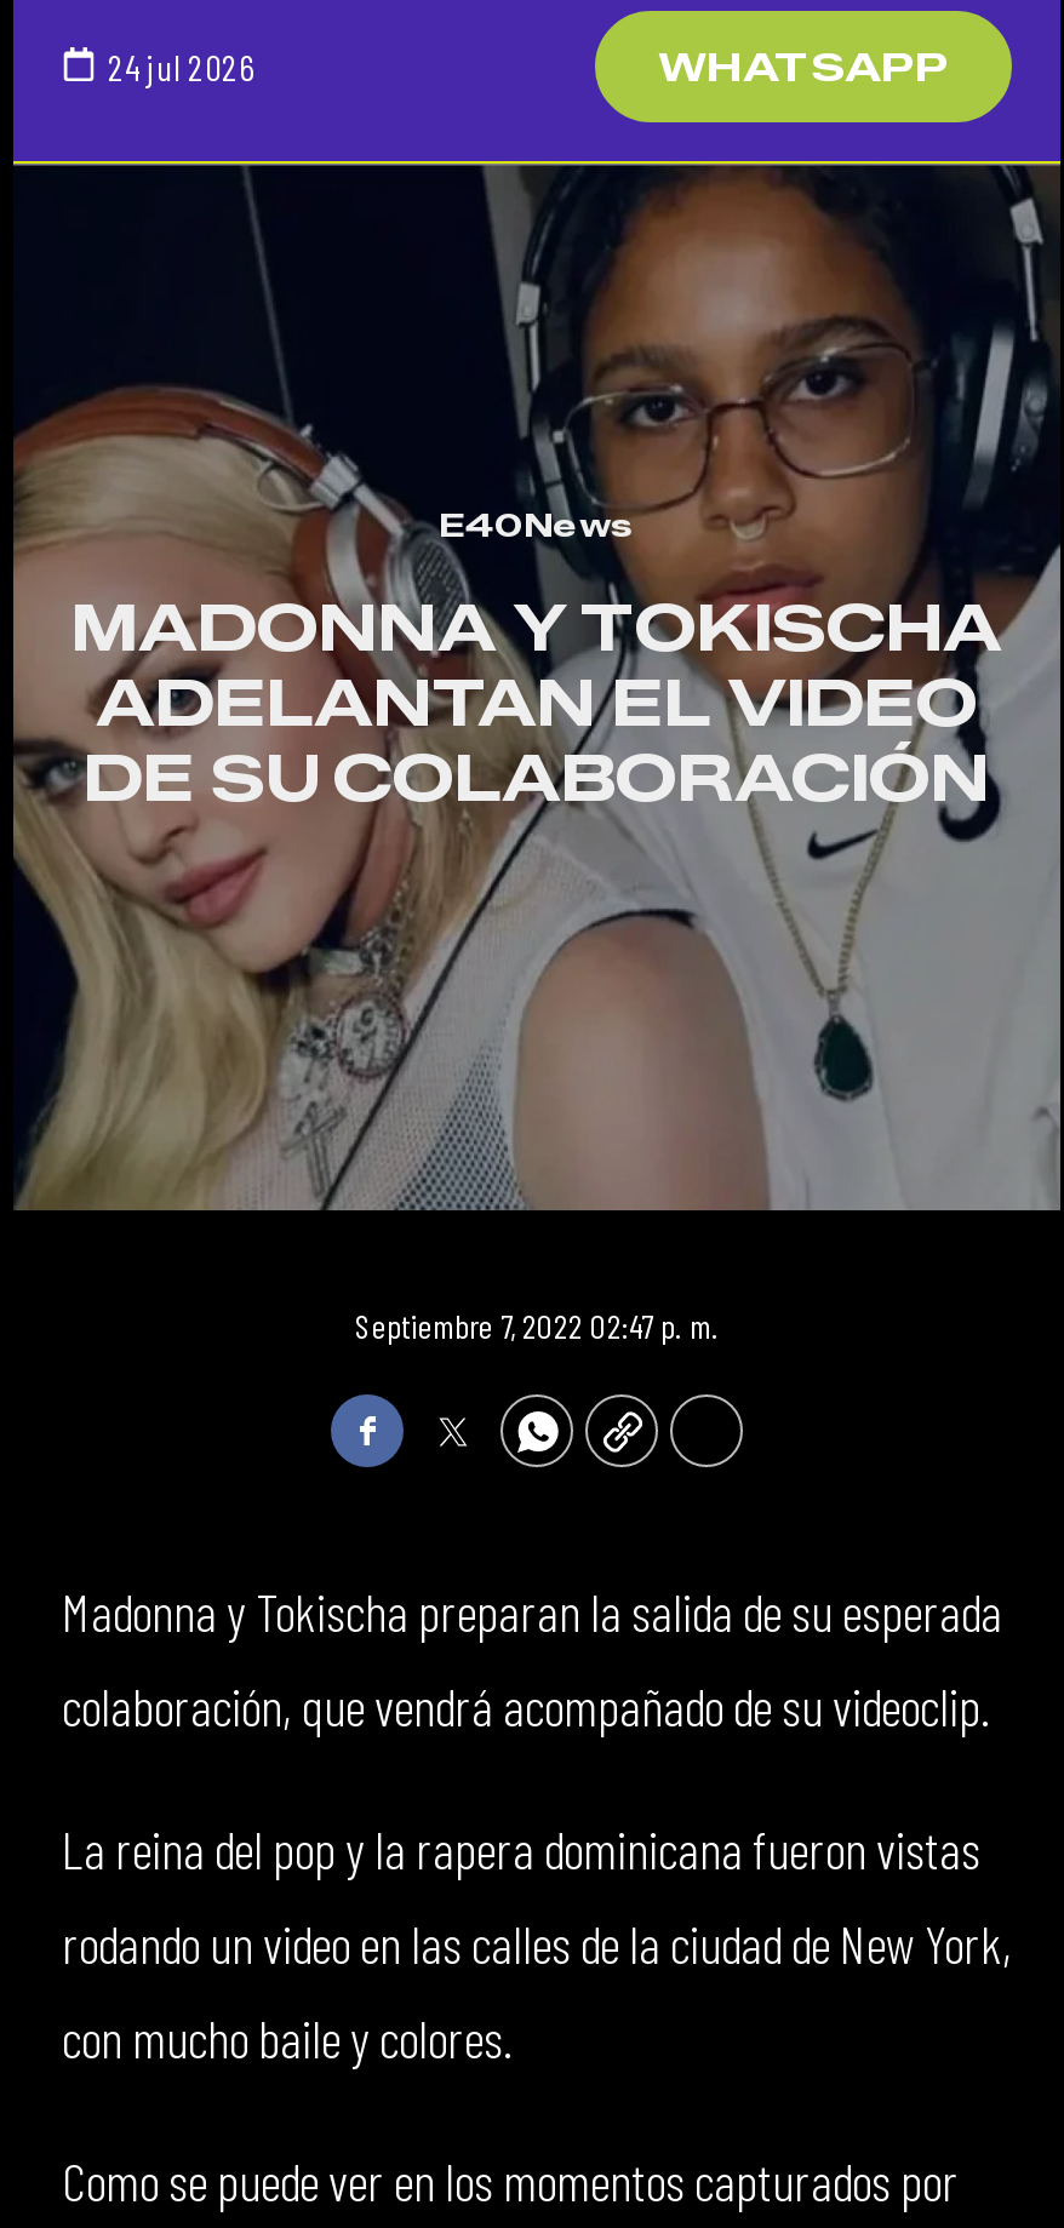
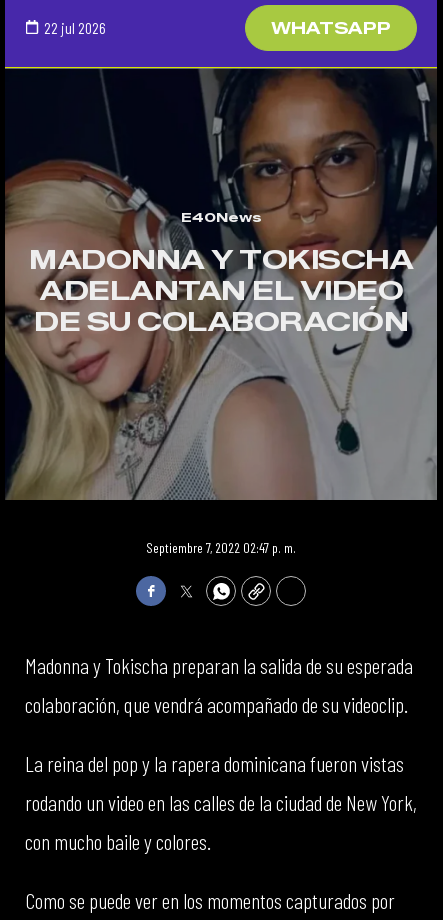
[108,44,256,87] 24 jul 2026 -> [44,18,106,36] 22 jul 2026

